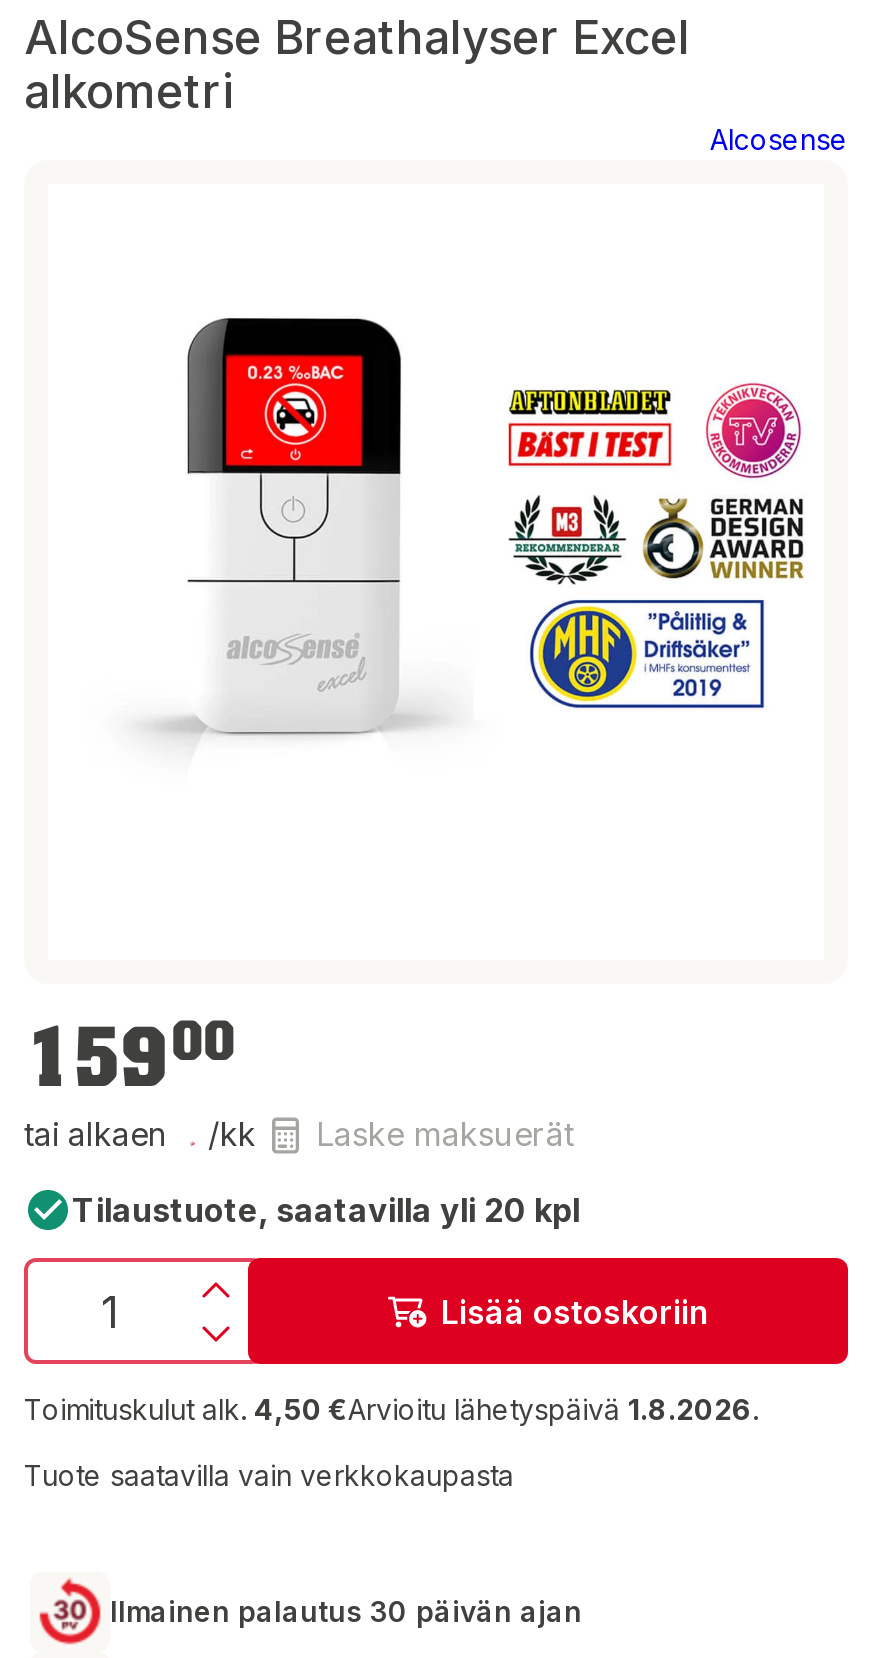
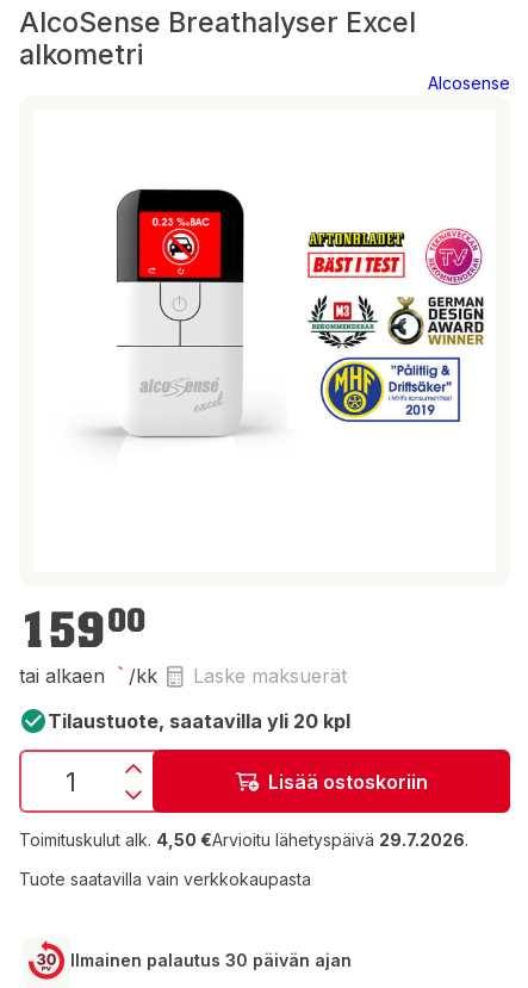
[24,1392,758,1426] Toimituskulut alk. 4,50 €Arvioitu lähetyspäivä 1.8.2026. -> [19,829,468,850] Toimituskulut alk. 4,50 €Arvioitu lähetyspäivä 29.7.2026.

